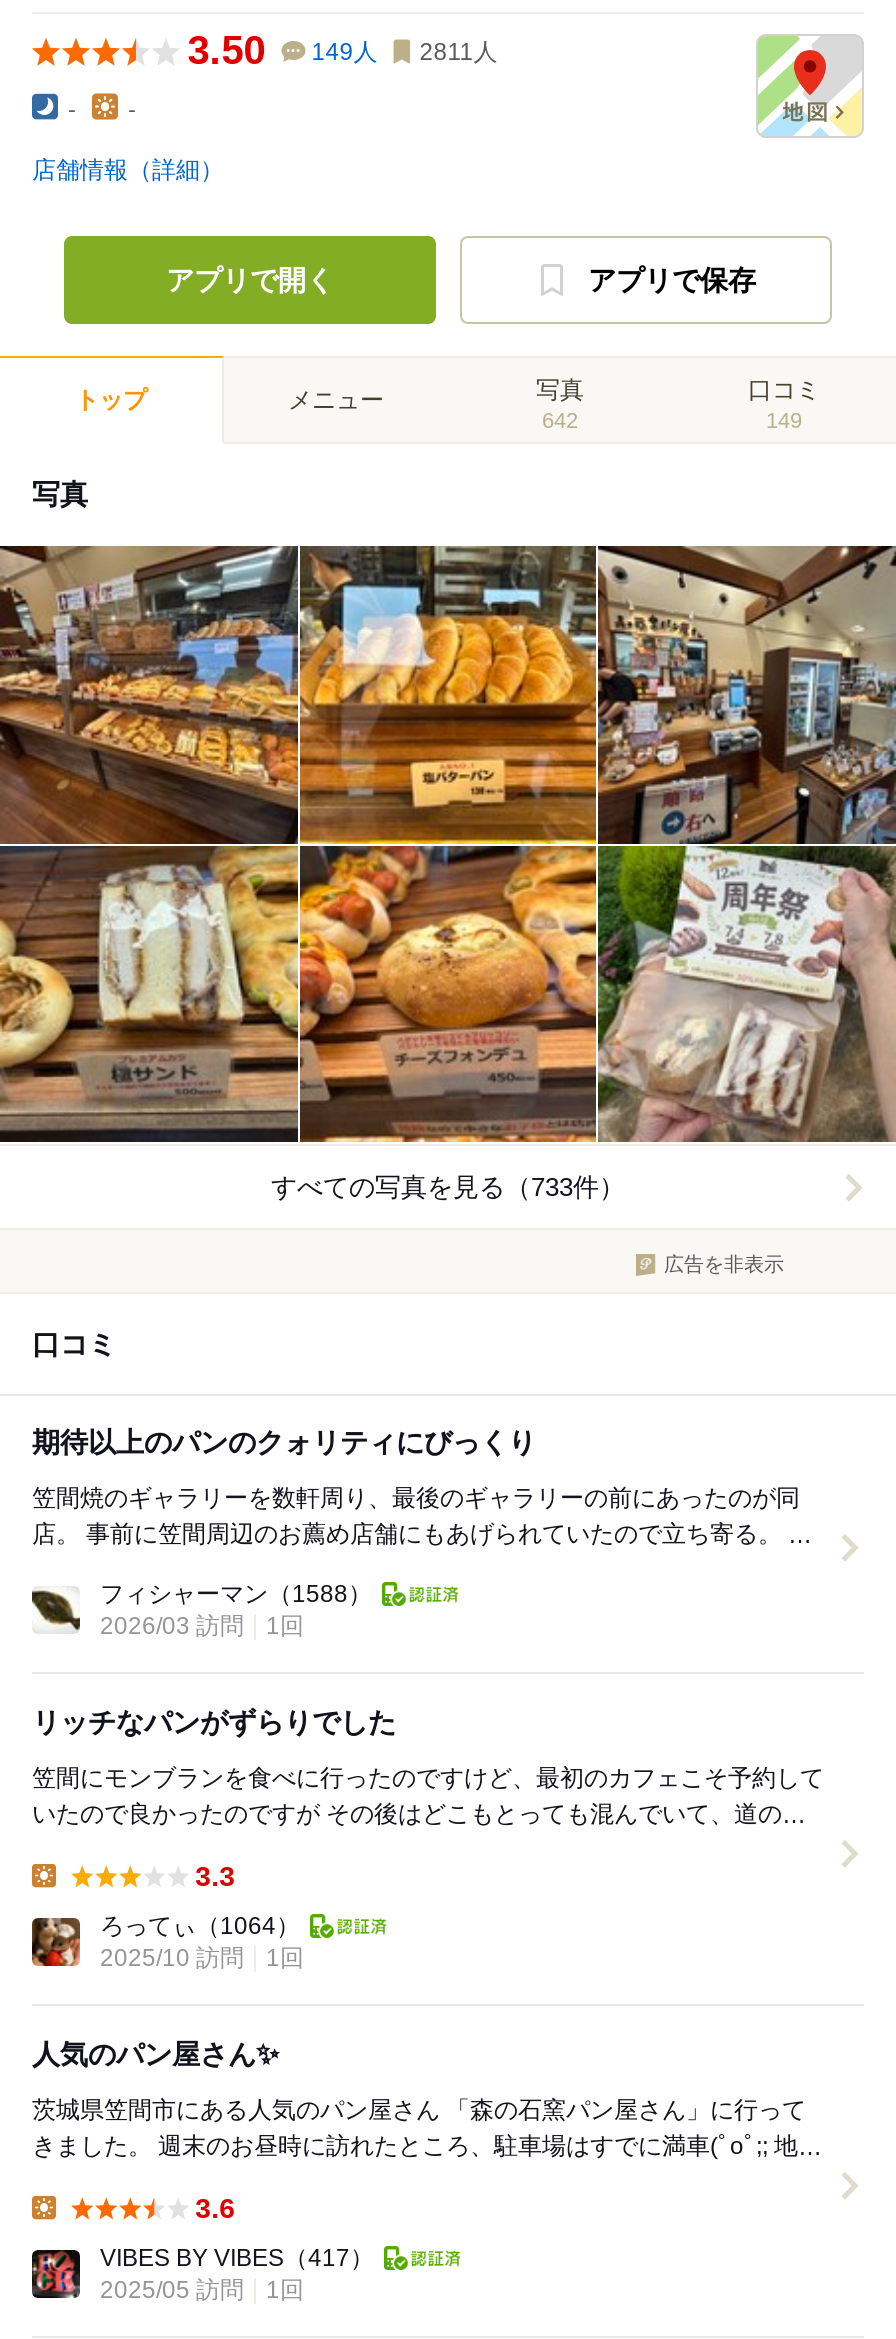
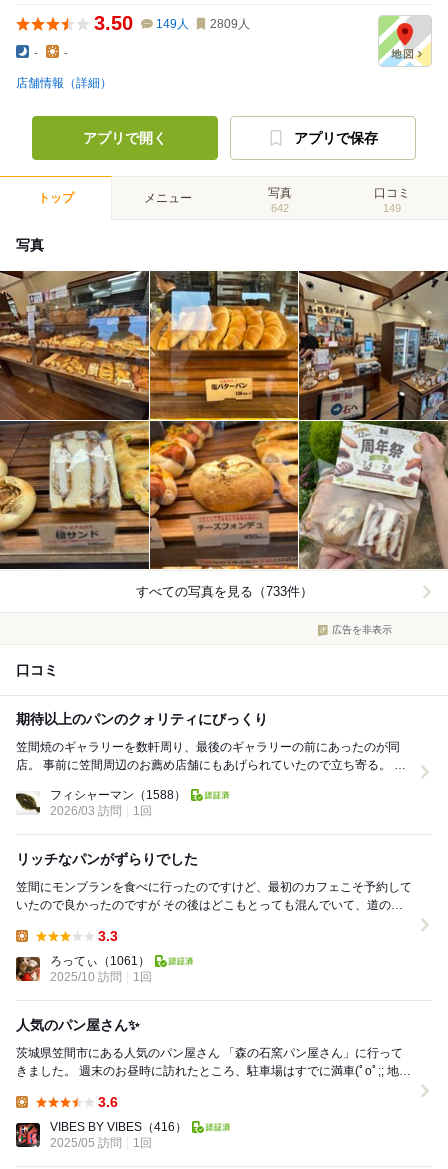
[188,28,498,72] 3.50 149人 2811人 -> [94,12,250,34] 3.50 149人 2809人
[100,1913,300,1941] ろってぃ（1064） -> [50,954,150,968] ろってぃ（1061）
[100,2245,374,2273] VIBES BY VIBES（417） -> [50,1120,187,1134] VIBES BY VIBES（416）

